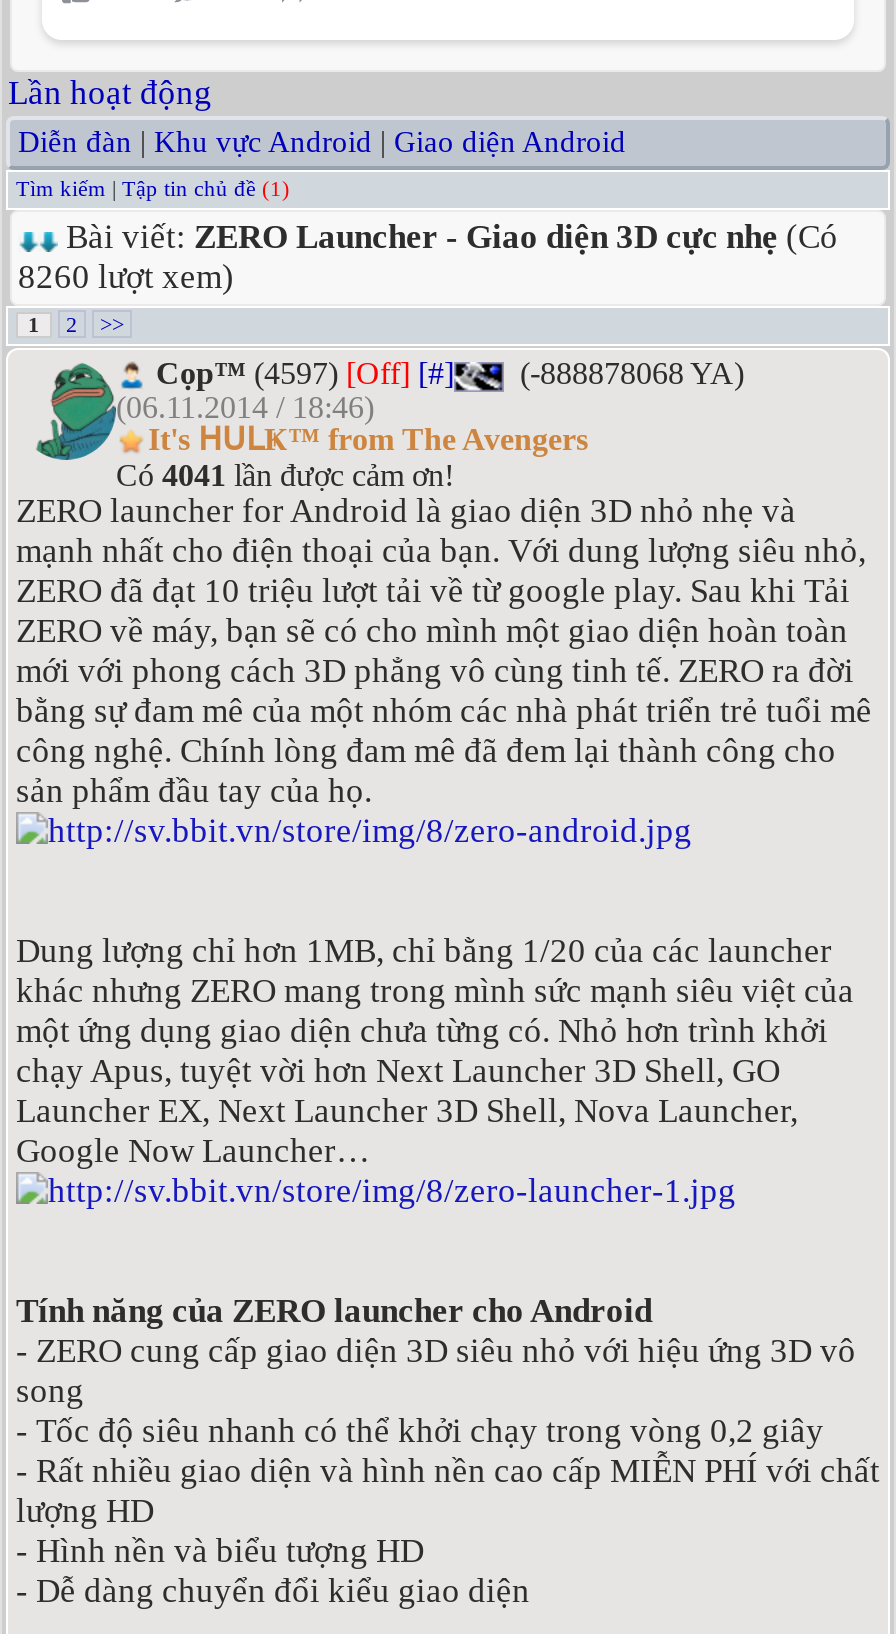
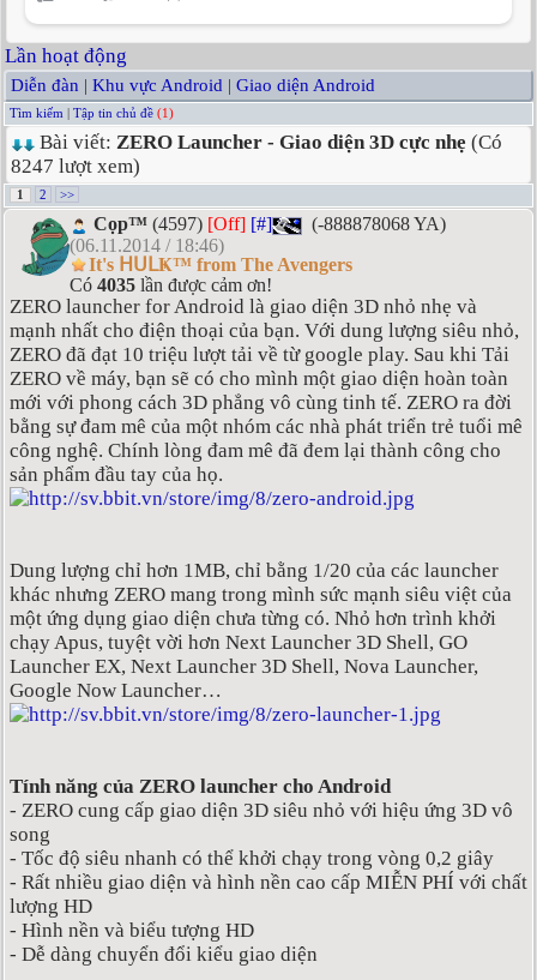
[18,259,234,297] 8260 lượt xem) -> [11,155,140,178] 8247 lượt xem)
[116,458,454,492] Có 4041 lần được cảm ơn! -> [70,275,272,295] Có 4035 lần được cảm ơn!

